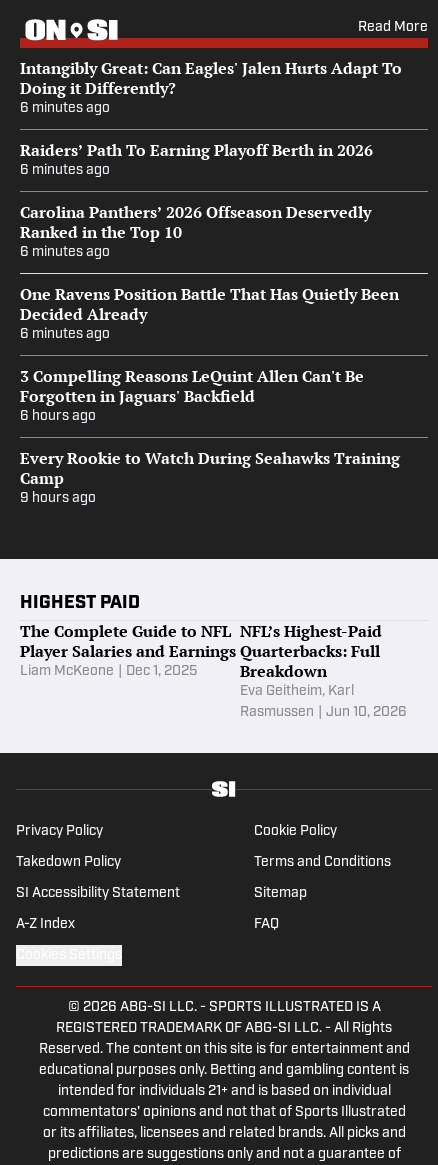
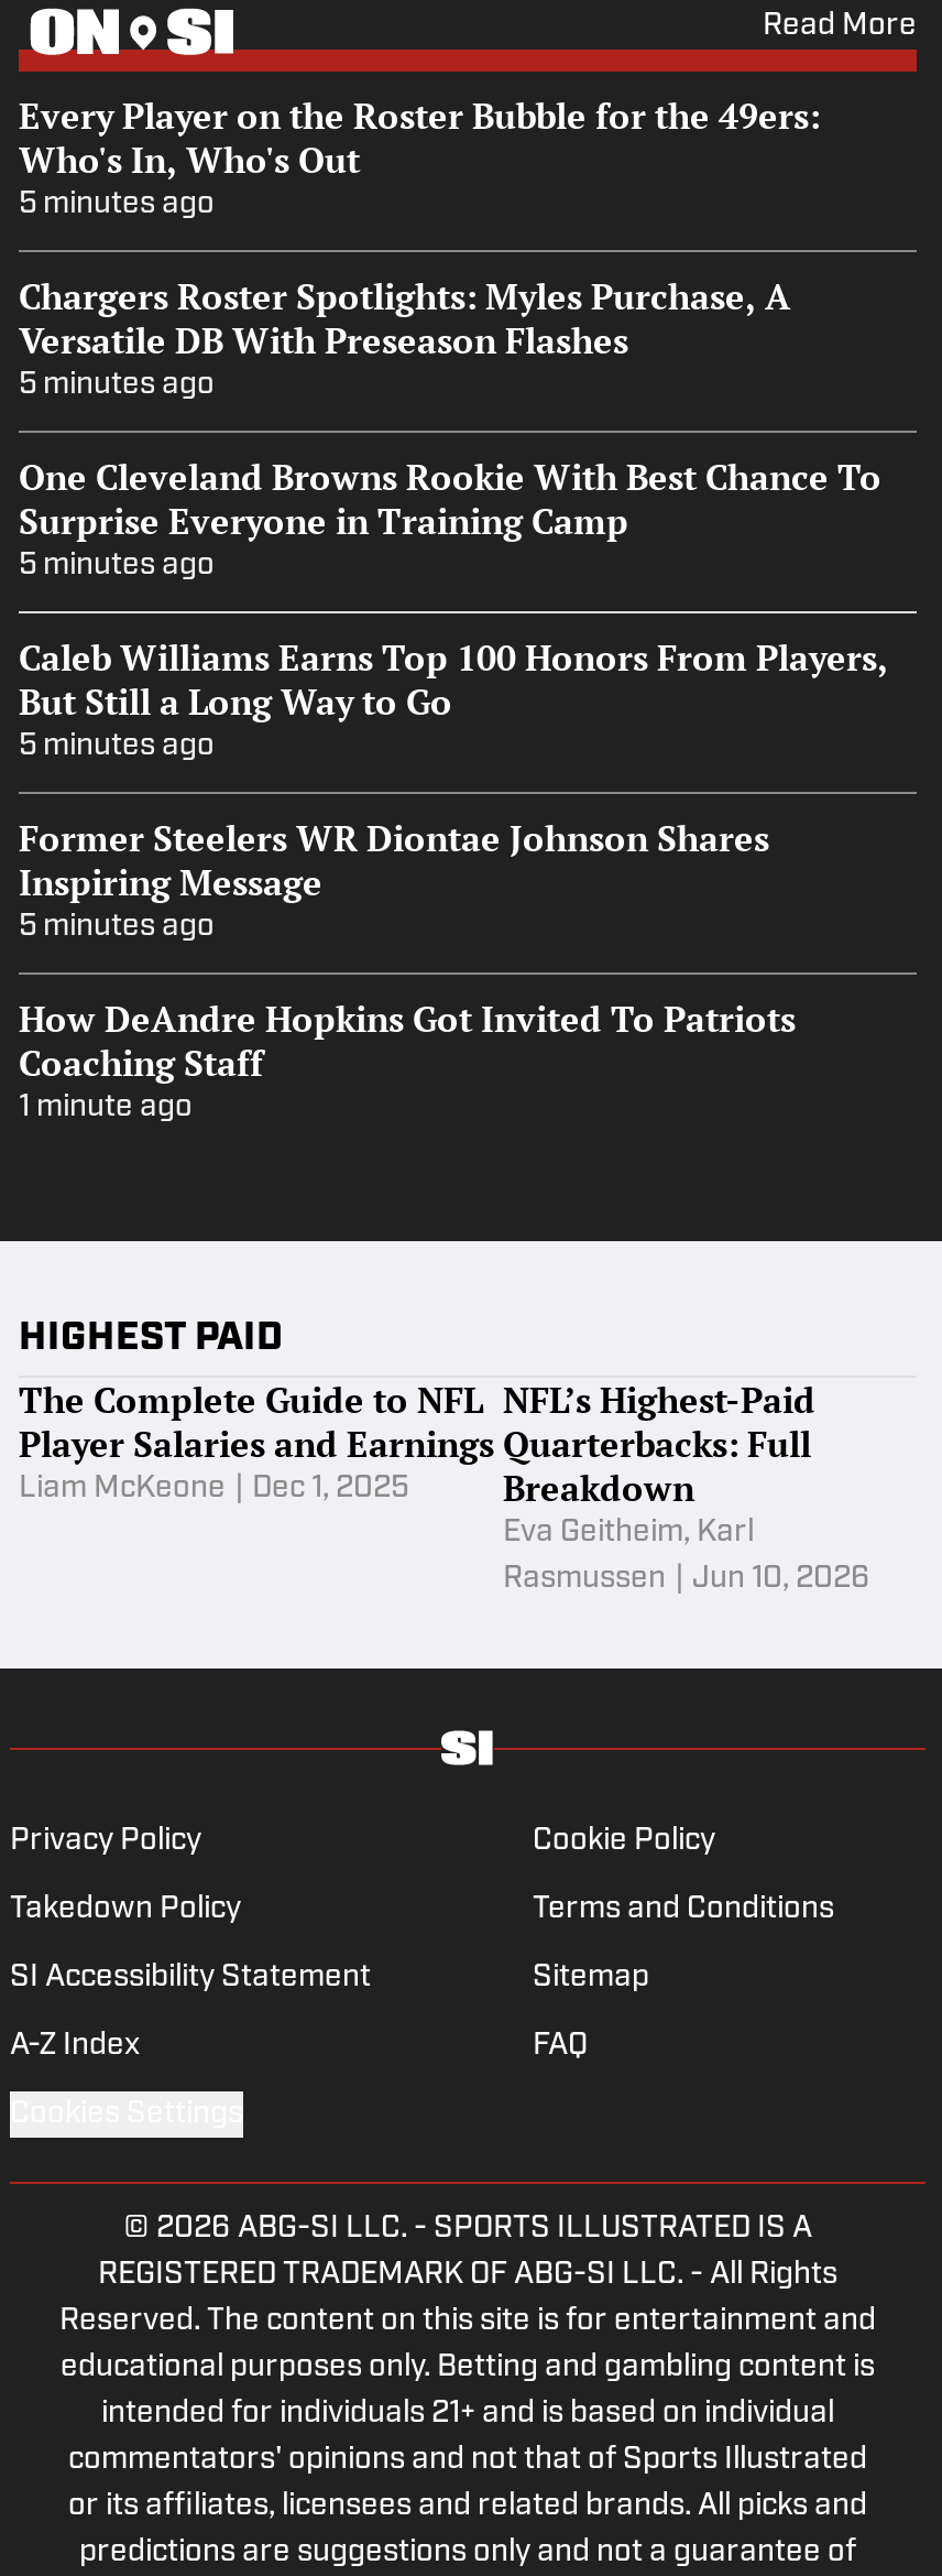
[20,57,402,116] Intangibly Great: Can Eagles' Jalen Hurts Adapt To | Doing it Differently? | 6 minutes ago -> [19,91,820,221] Every Player on the Roster Bubble for the 49ers: | Who's In, Who's Out | 5 minutes ago
[20,139,373,178] Raiders’ Path To Earning Playoff Berth in 2026 | 6 minutes ago -> [19,272,791,402] Chargers Roster Spotlights: Myles Purchase, A | Versatile DB With Preseason Flashes | 5 minutes ago
[20,201,371,260] Carolina Panthers’ 2026 Offseason Deservedly | Ranked in the Top 10 | 6 minutes ago -> [19,453,881,583] One Cleveland Browns Rookie With Best Chance To | Surprise Everyone in Training Camp | 5 minutes ago
[20,283,399,342] One Ravens Position Battle That Has Quietly Been | Decided Already | 6 minutes ago -> [19,633,888,763] Caleb Williams Earns Top 100 Honors From Players, | But Still a Long Way to Go | 5 minutes ago
[20,365,364,424] 3 Compelling Reasons LeQuint Allen Can't Be | Forgotten in Jaguars' Backfield | 6 hours ago -> [19,814,769,944] Former Steelers WR Diontae Johnson Shares | Inspiring Message | 5 minutes ago
[20,447,400,506] Every Rookie to Watch During Seahawks Training | Camp | 9 hours ago -> [19,994,796,1124] How DeAndre Hopkins Got Invited To Patriots | Coaching Staff | 1 minute ago

